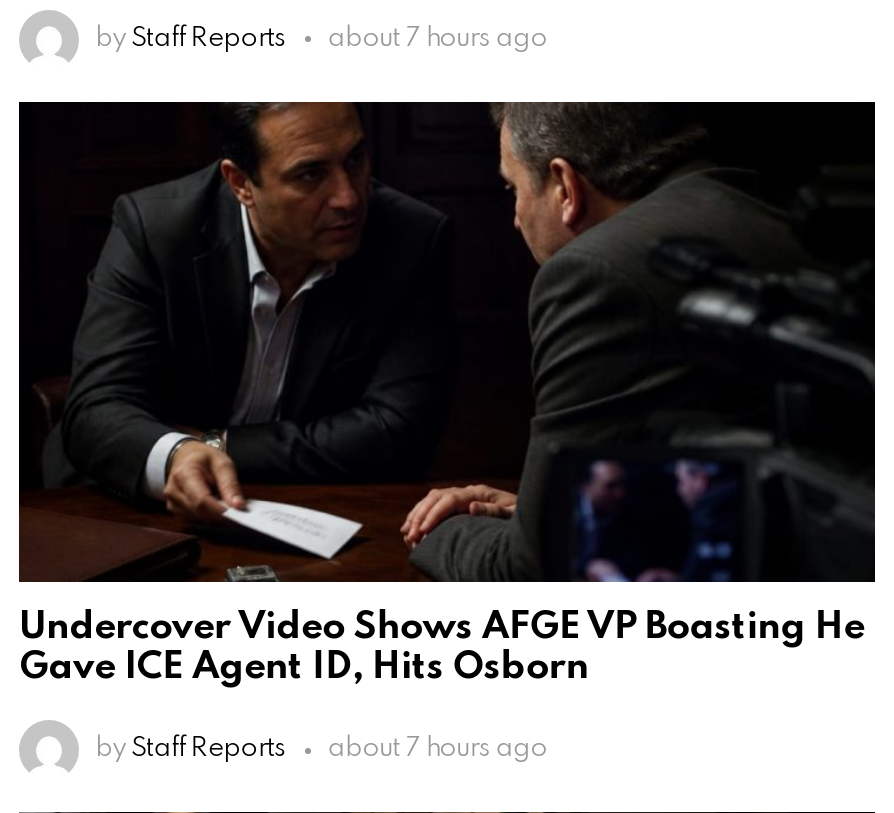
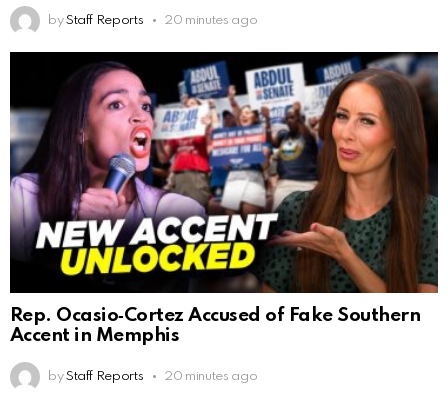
[327,26,547,52] about 7 hours ago -> [164,14,257,27] 20 minutes ago
[17,102,877,686] [image] | Undercover Video Shows AFGE VP Boasting He | Gave ICE Agent ID, Hits Osborn -> [9,52,439,345] [image] | Rep. Ocasio‑Cortez Accused of Fake Southern | Accent in Memphis
[327,736,547,762] about 7 hours ago -> [164,370,257,383] 20 minutes ago

